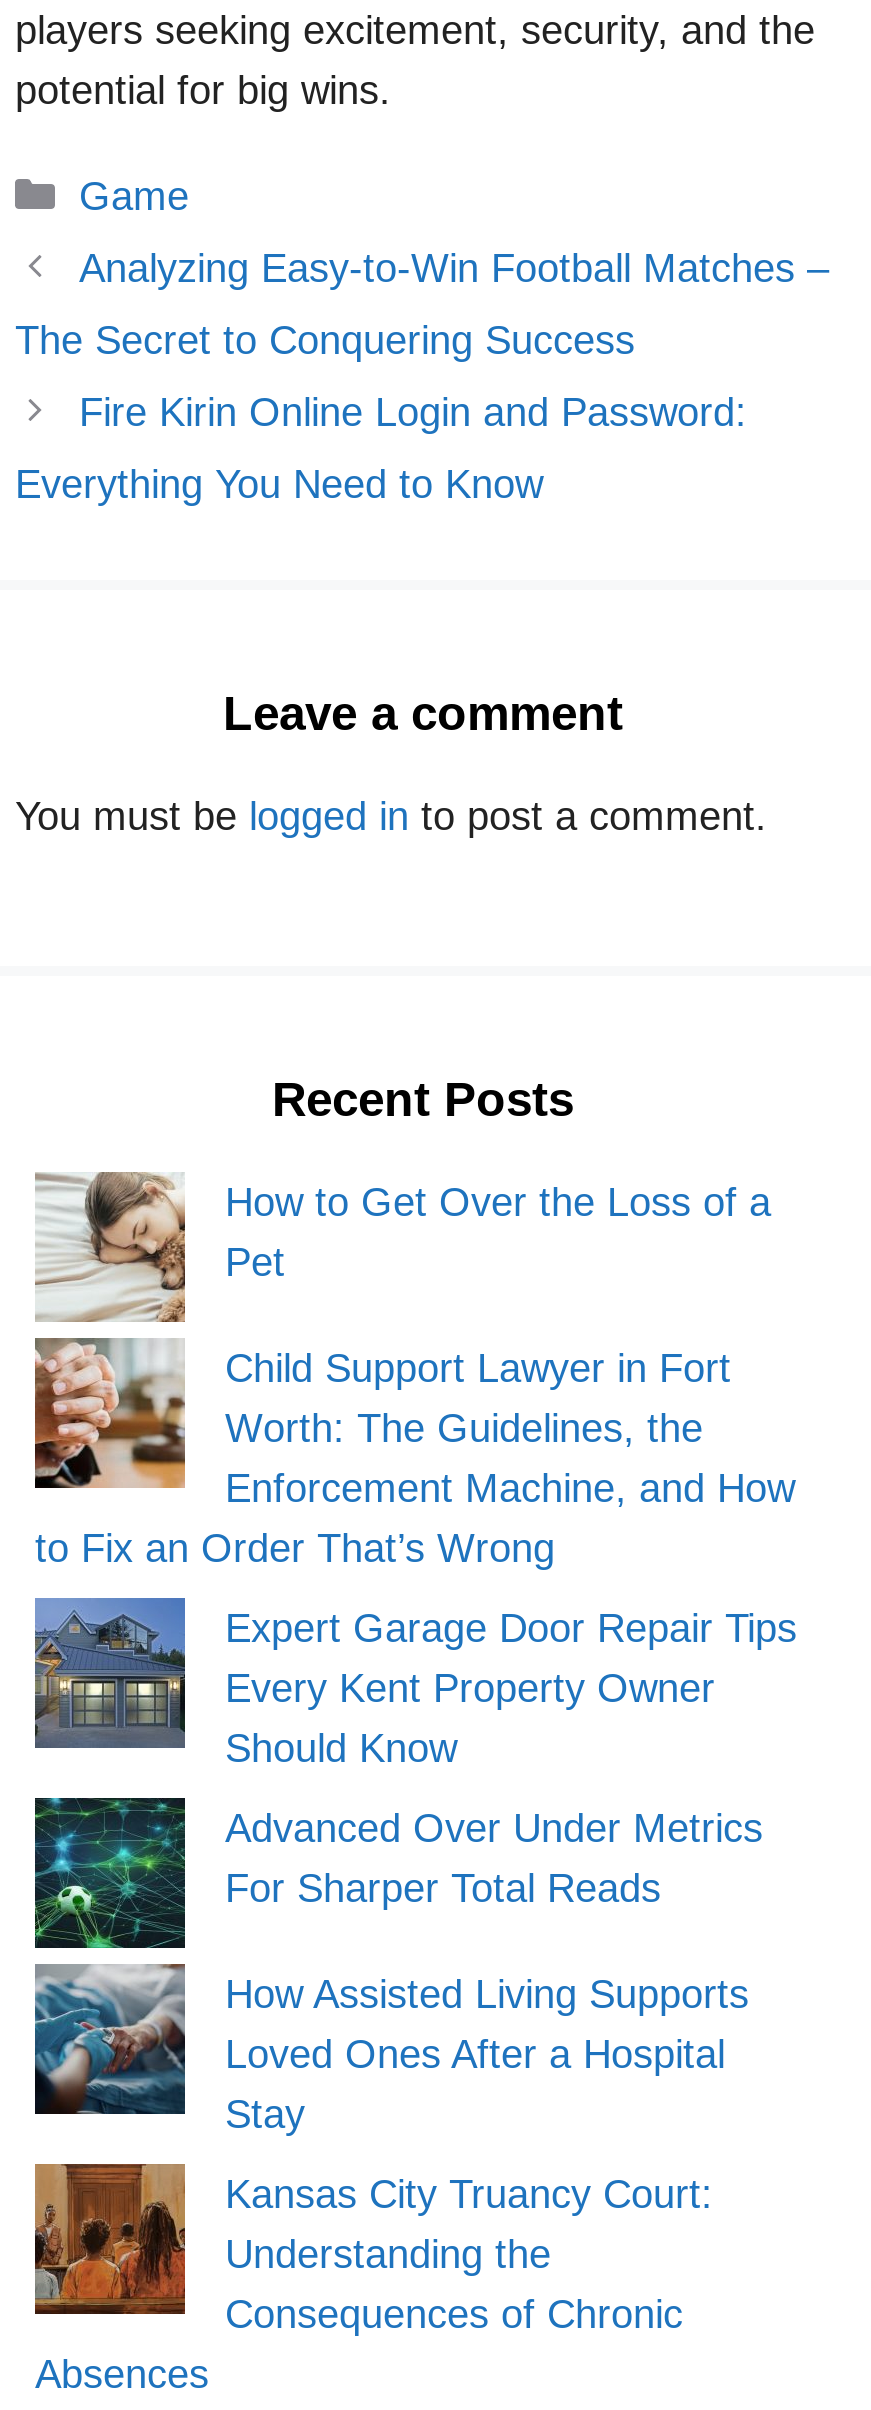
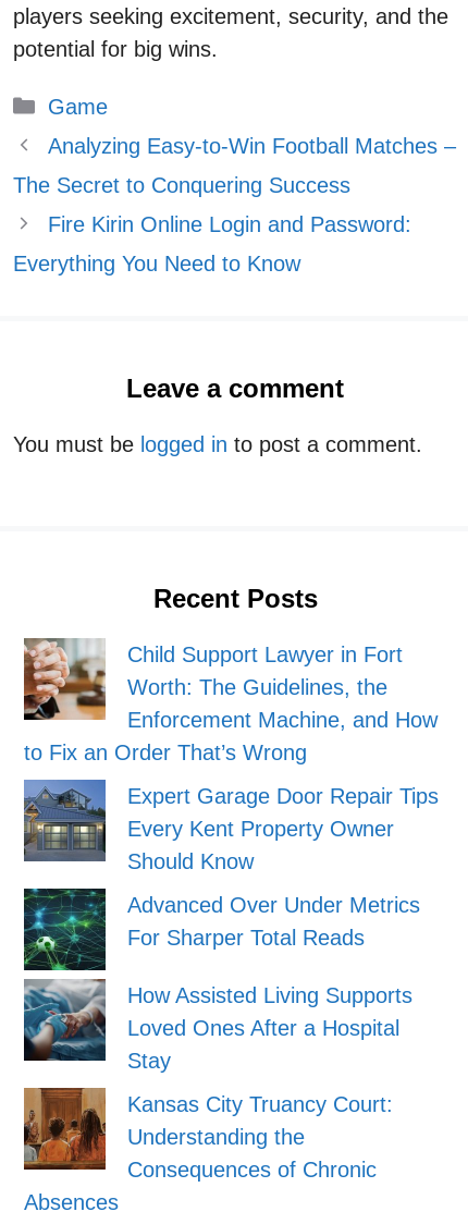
[35,1172,771,1322] [image] | How to Get Over the Loss of a | Pet -> none

